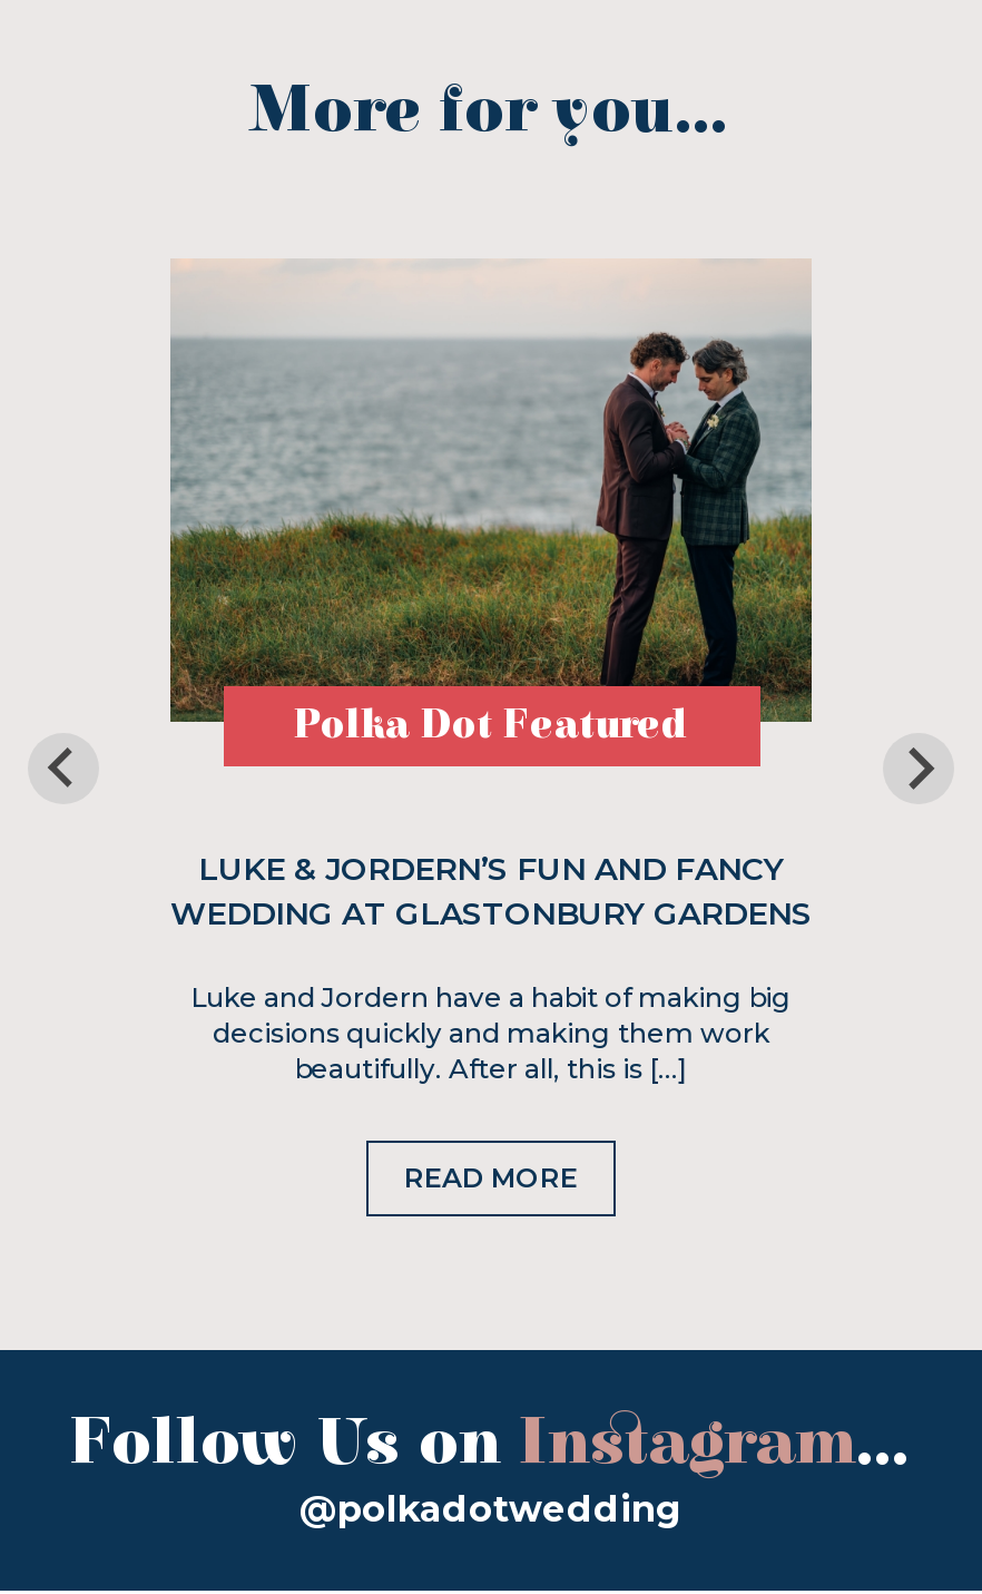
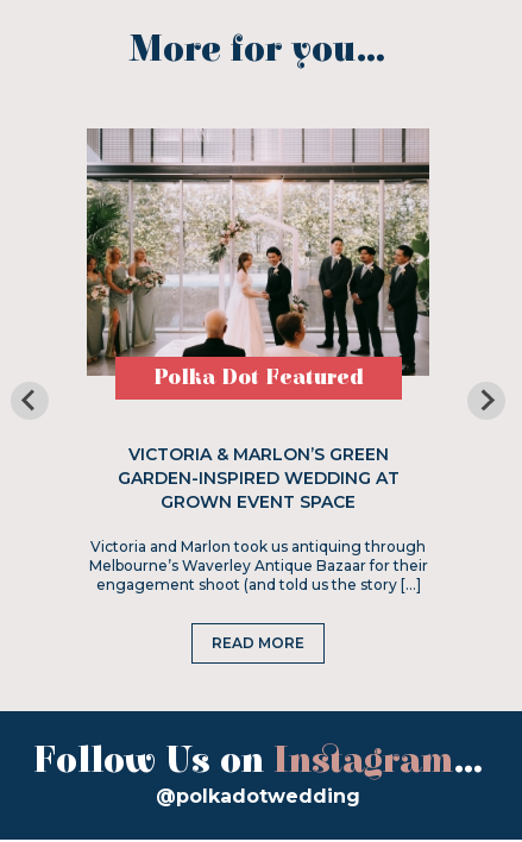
[170,258,812,722] [image] -> [87,127,430,376] [image]
[170,849,812,933] LUKE & JORDERN’S FUN AND FANCY | WEDDING AT GLASTONBURY GARDENS -> [117,443,399,512] VICTORIA & MARLON’S GREEN | GARDEN-INSPIRED WEDDING AT | GROWN EVENT SPACE
[190,980,792,1085] Luke and Jordern have a habit of making big | decisions quickly and making them work | beautifully. After all, this is […] -> [89,537,427,593] Victoria and Marlon took us antiquing through | Melbourne’s Waverley Antique Bazaar for their | engagement shoot (and told us the story […]
moved [404,1160,578,1194] -> [212,634,304,652]: READ MORE

